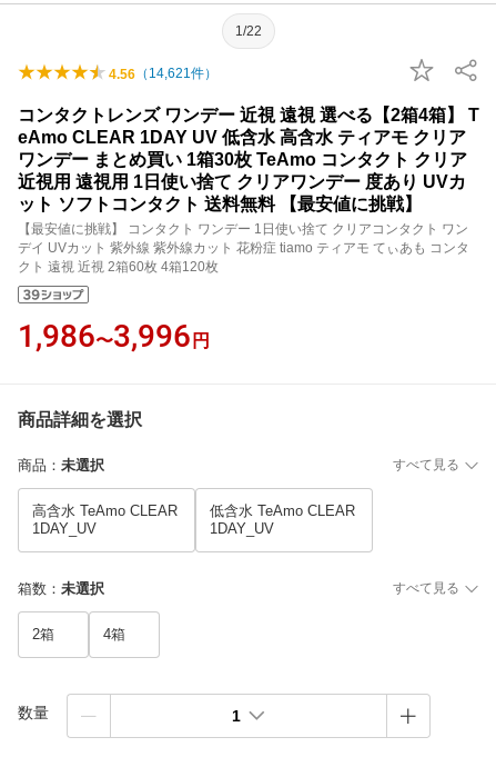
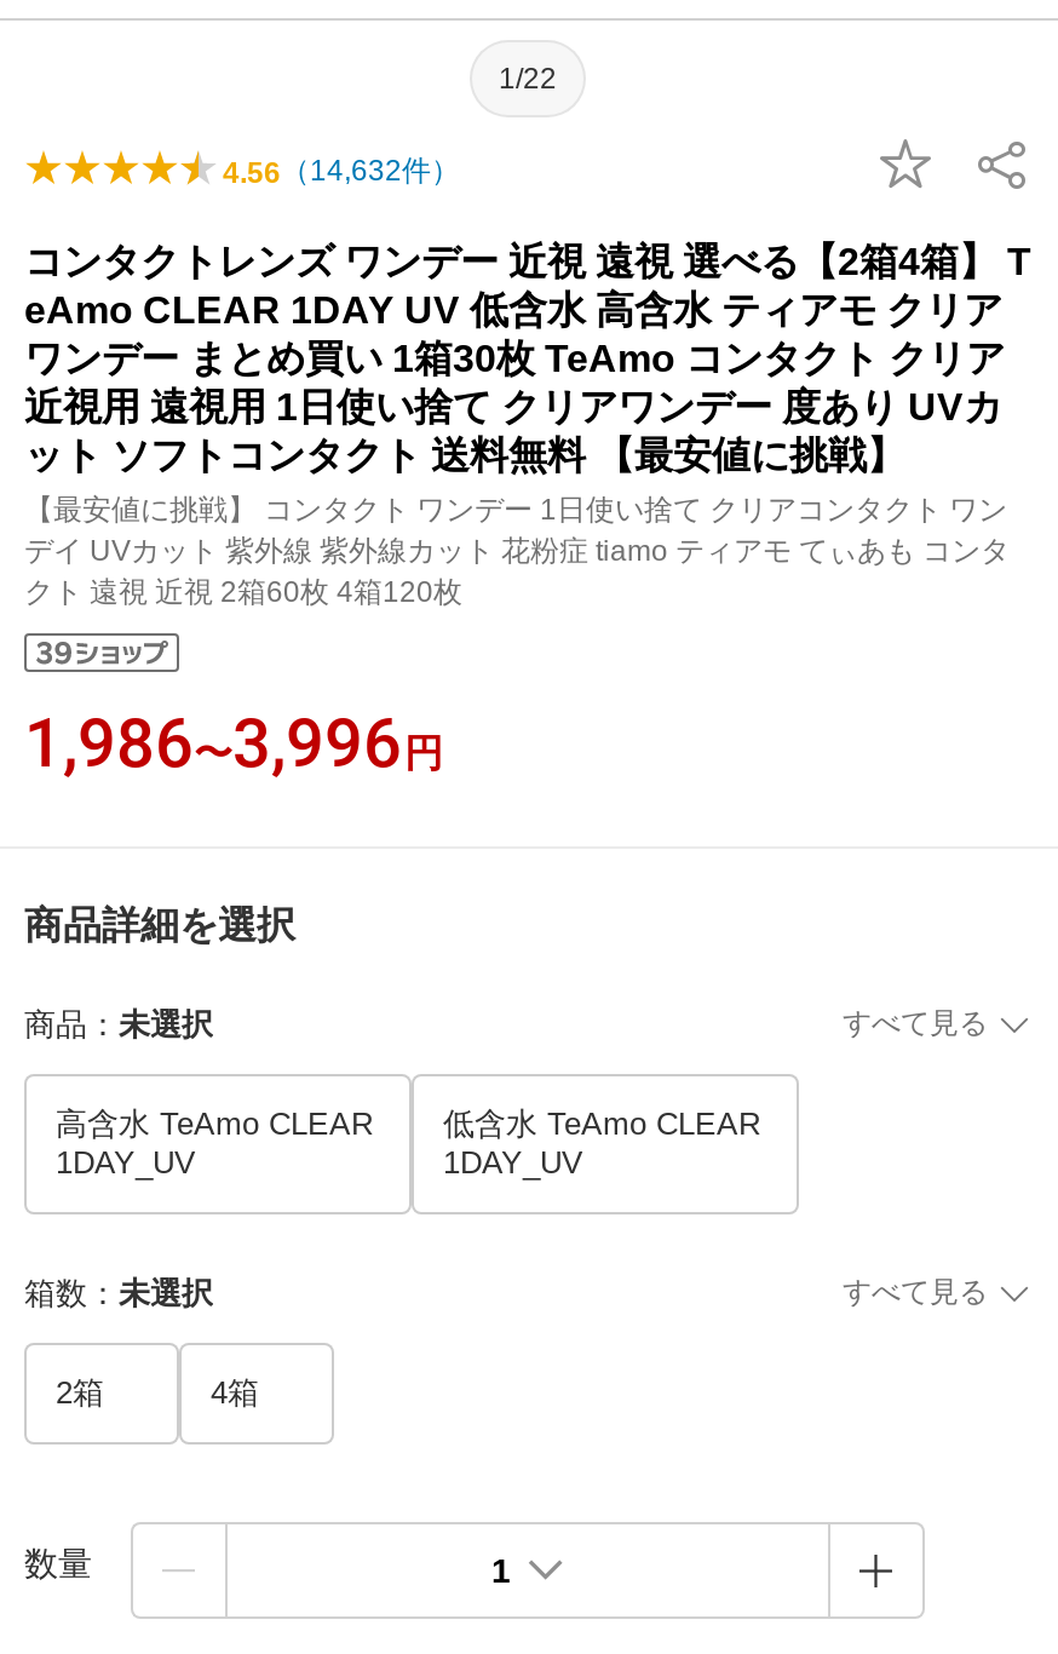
[109,66,217,82] 4.56（14,621件） -> [223,154,460,190] 4.56（14,632件）

